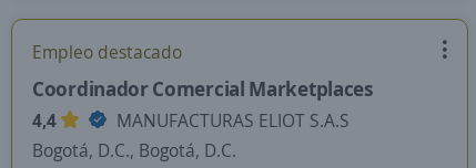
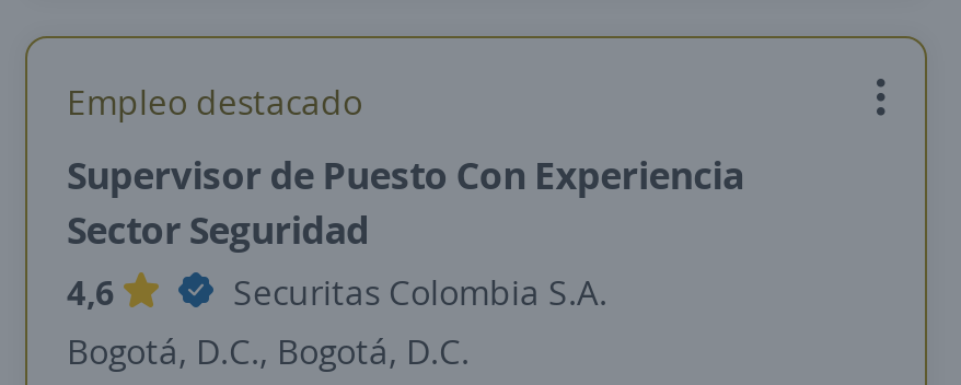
[32,75,374,133] Coordinador Comercial Marketplaces | 4,4 | MANUFACTURAS ELIOT S.A.S -> [67,148,744,316] Supervisor de Puesto Con Experiencia | Sector Seguridad | 4,6 | Securitas Colombia S.A.

